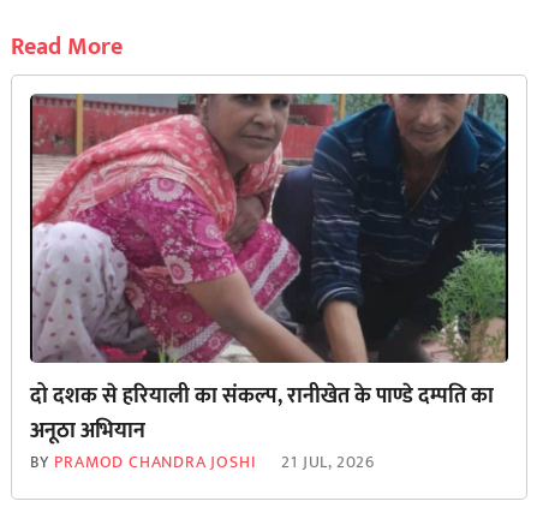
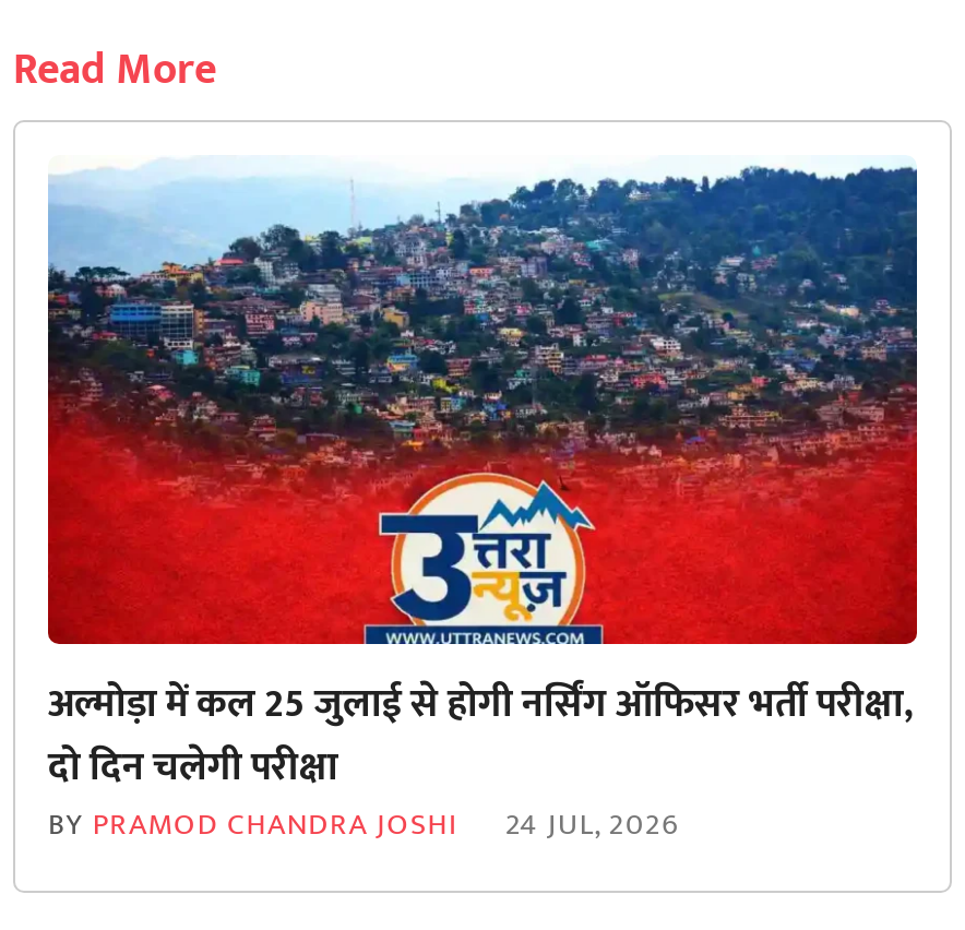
[29,93,509,449] [image] | दो दशक से हरियाली का संकल्प, रानीखेत के पाण्डे दम्पति का | अनूठा अभियान -> [46,155,919,801] [image] | अल्मोड़ा में कल 25 जुलाई से होगी नर्सिंग ऑफिसर भर्ती परीक्षा, | दो दिन चलेगी परीक्षा
[30,448,375,476] BY PRAMOD CHANDRA JOSHI 21 JUL, 2026 -> [48,799,679,849] BY PRAMOD CHANDRA JOSHI 24 JUL, 2026

